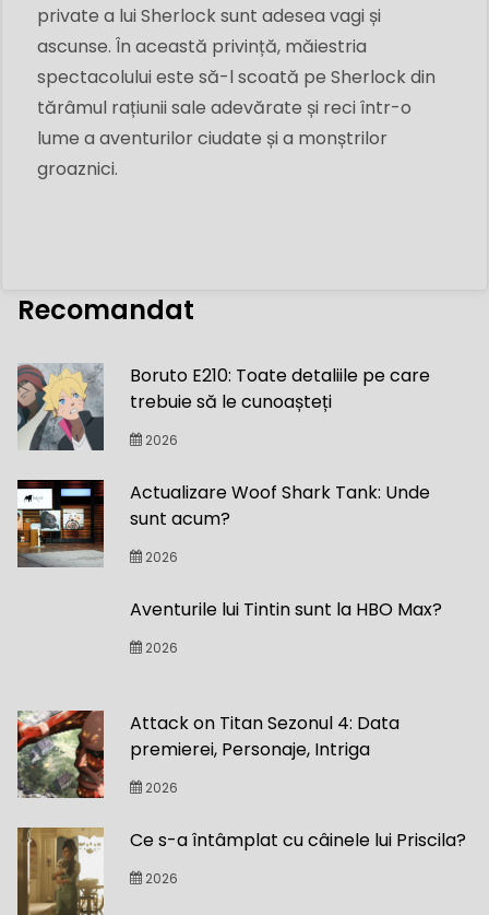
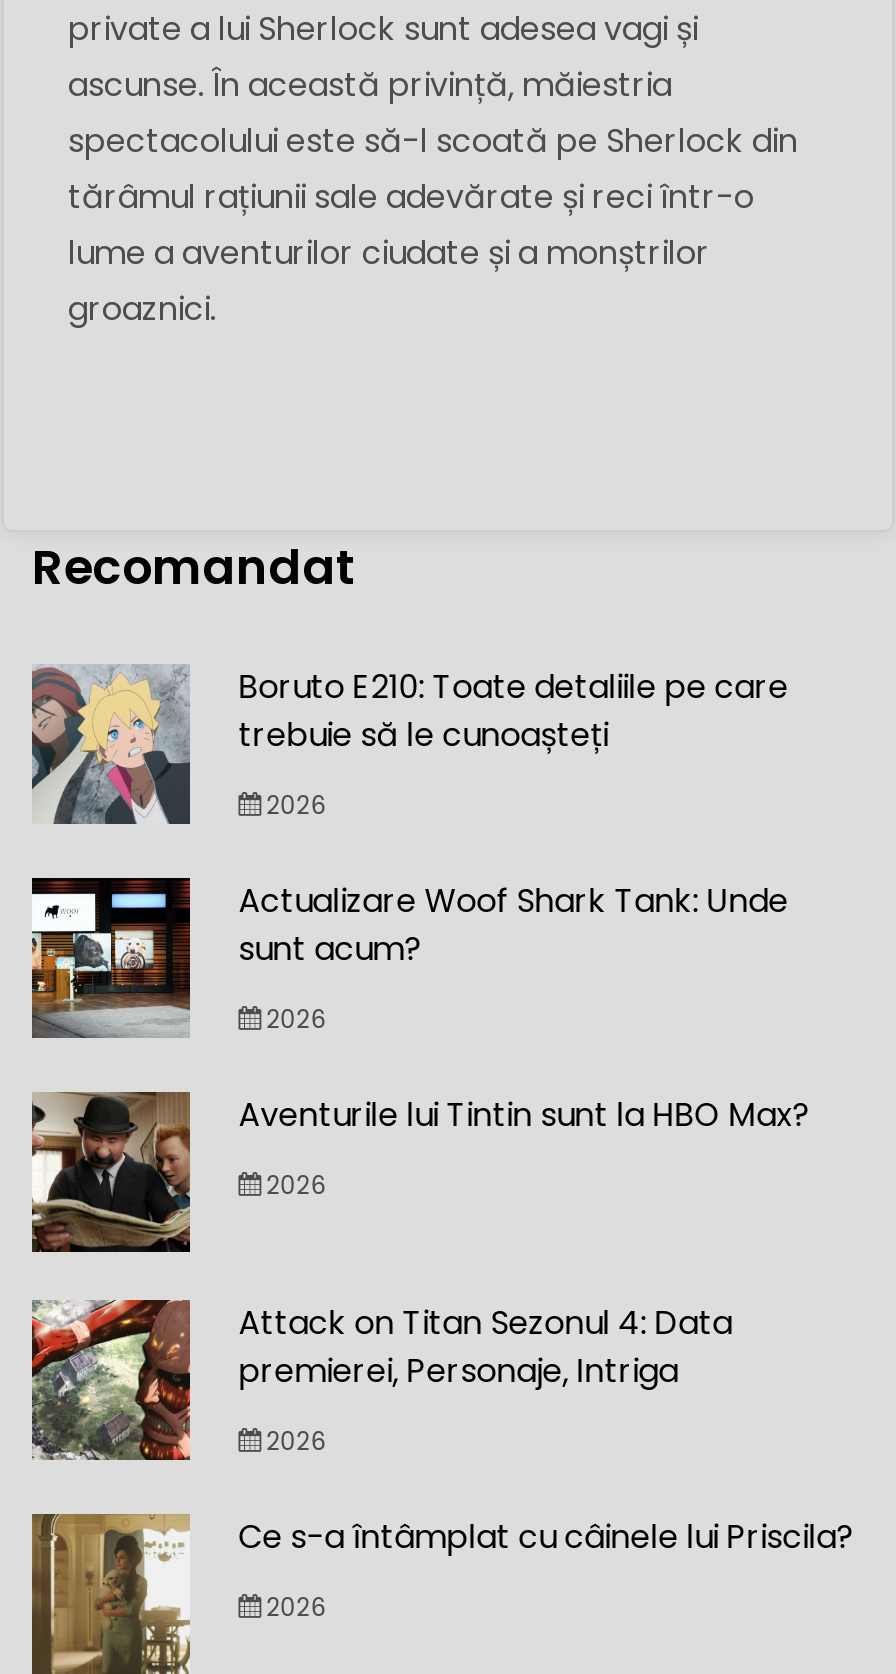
none -> [30,1090,192,1254] [image]

